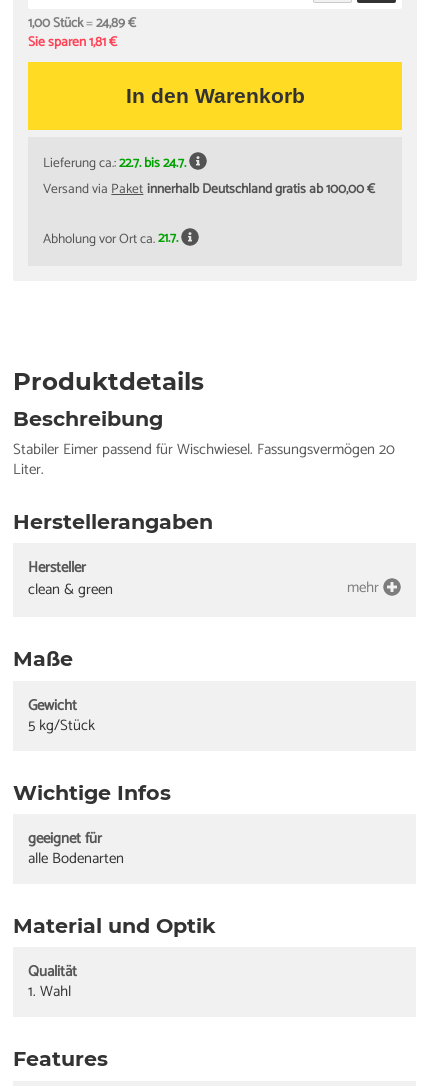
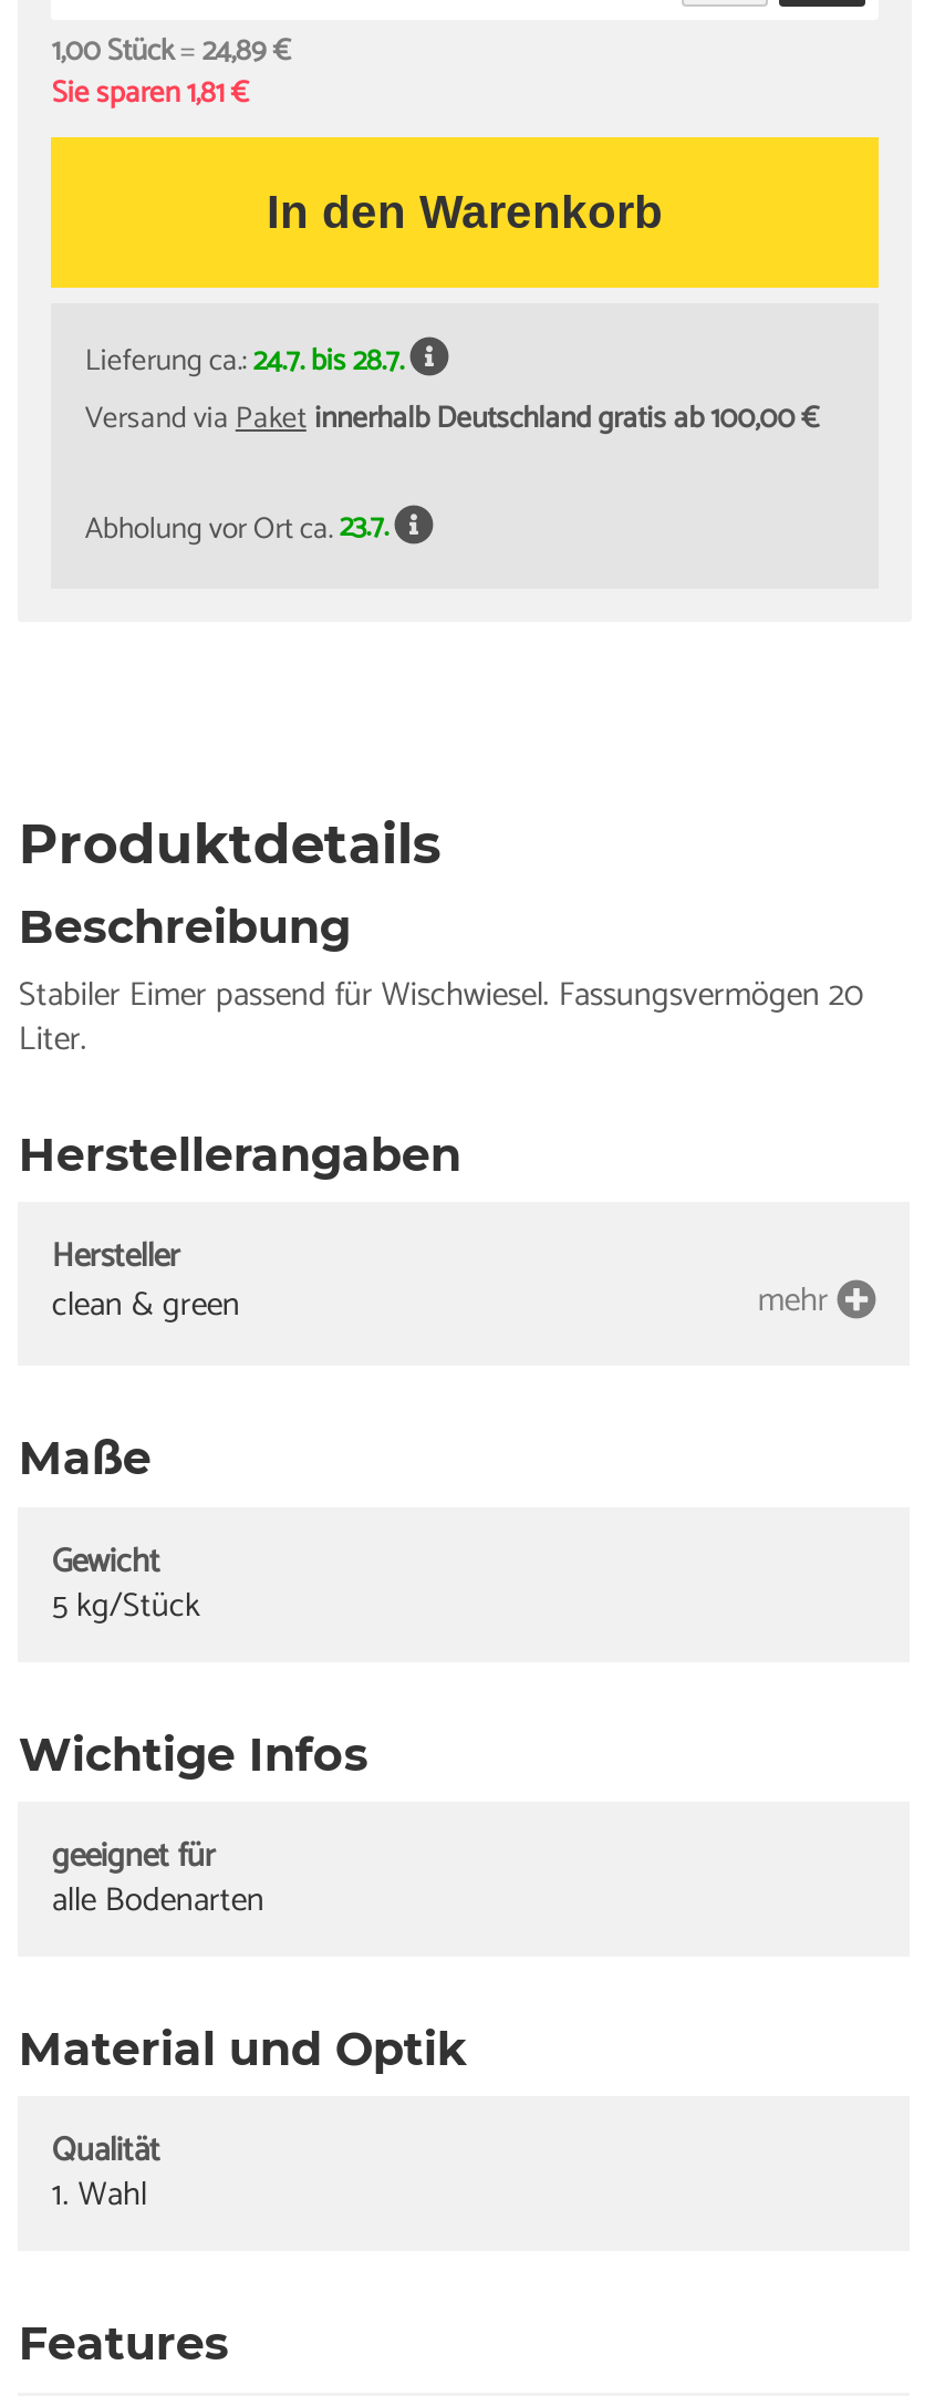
[43,152,186,174] Lieferung ca.:22.7. bis 24.7. -> [85,336,404,385] Lieferung ca.:24.7. bis 28.7.
[43,227,178,249] Abholung vor Ort ca.21.7. -> [85,503,388,552] Abholung vor Ort ca.23.7.

